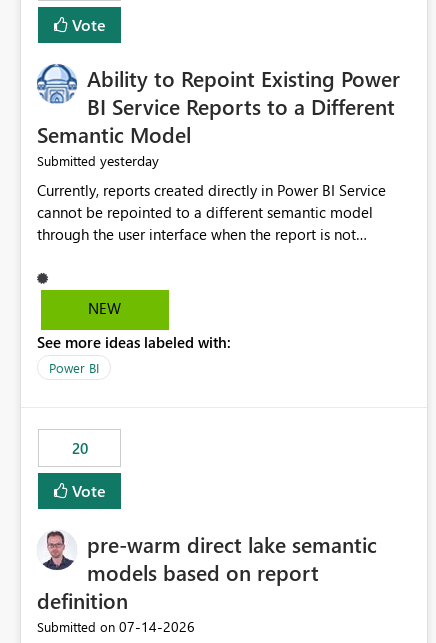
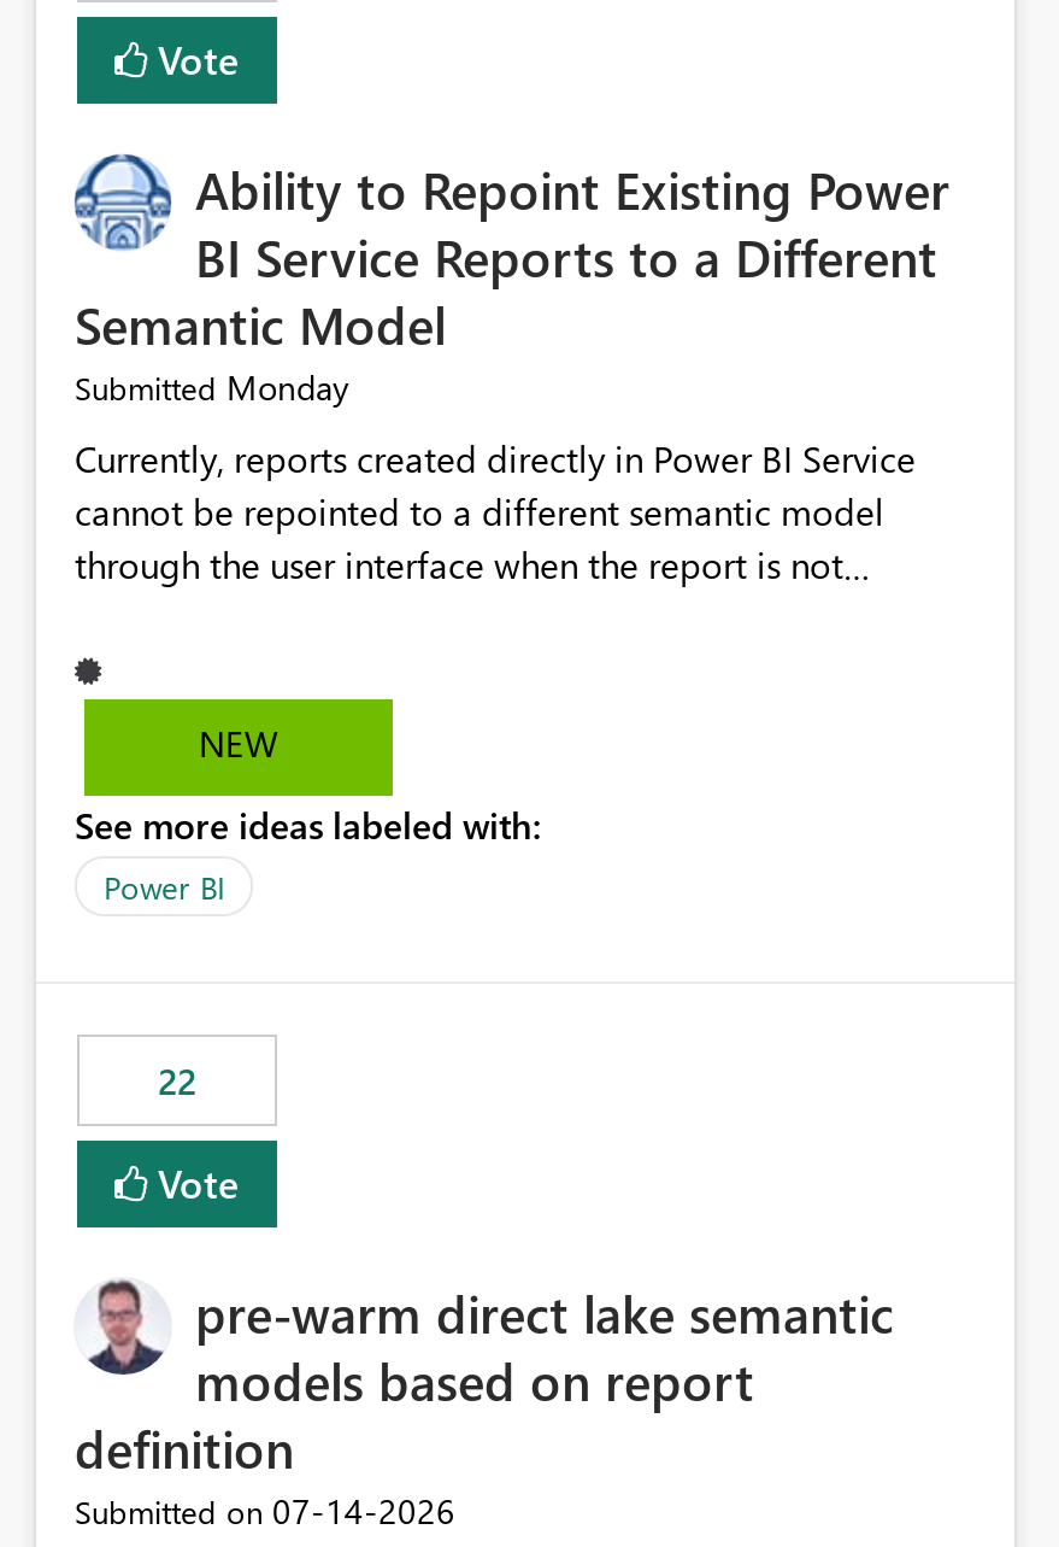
[37,151,159,170] Submitted yesterday -> [75,365,349,411] Submitted Monday
[71,438,87,458] 20 -> [158,1057,196,1105] 22

